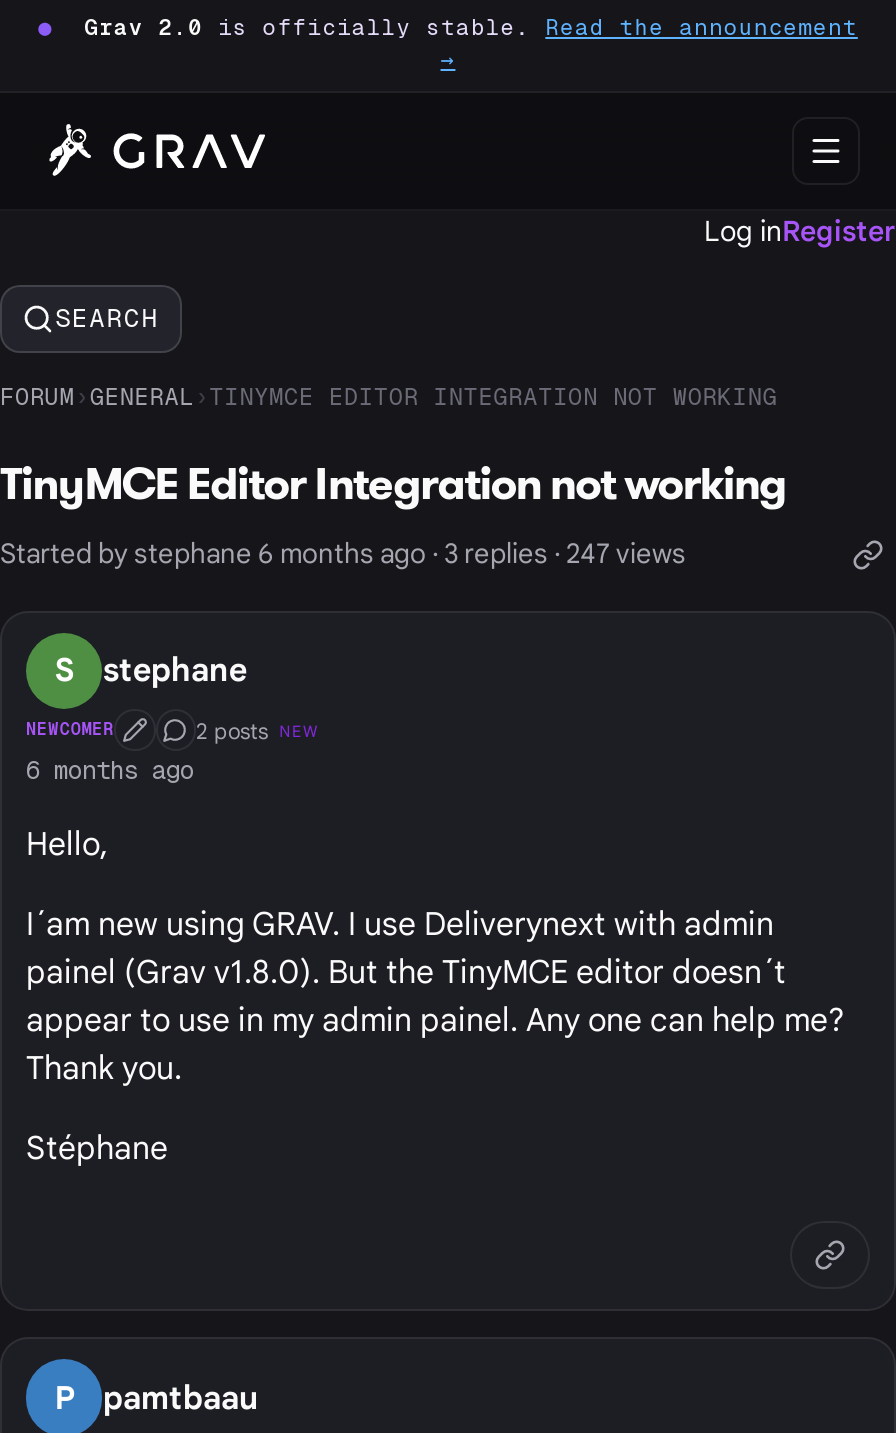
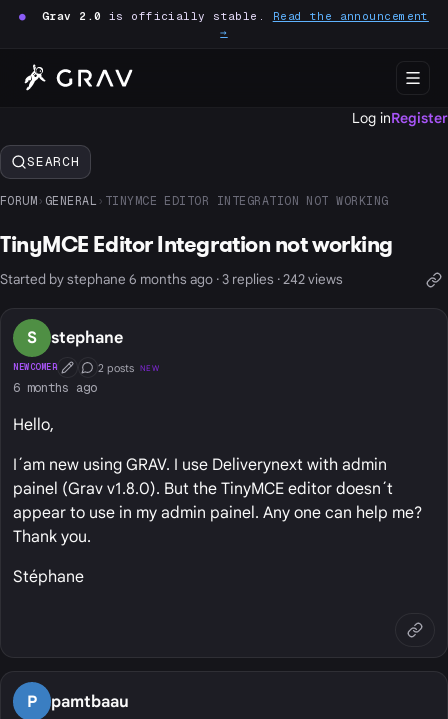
[0,537,686,571] Started by stephane 6 months ago · 3 replies · 247 views -> [0,271,343,288] Started by stephane 6 months ago · 3 replies · 242 views

